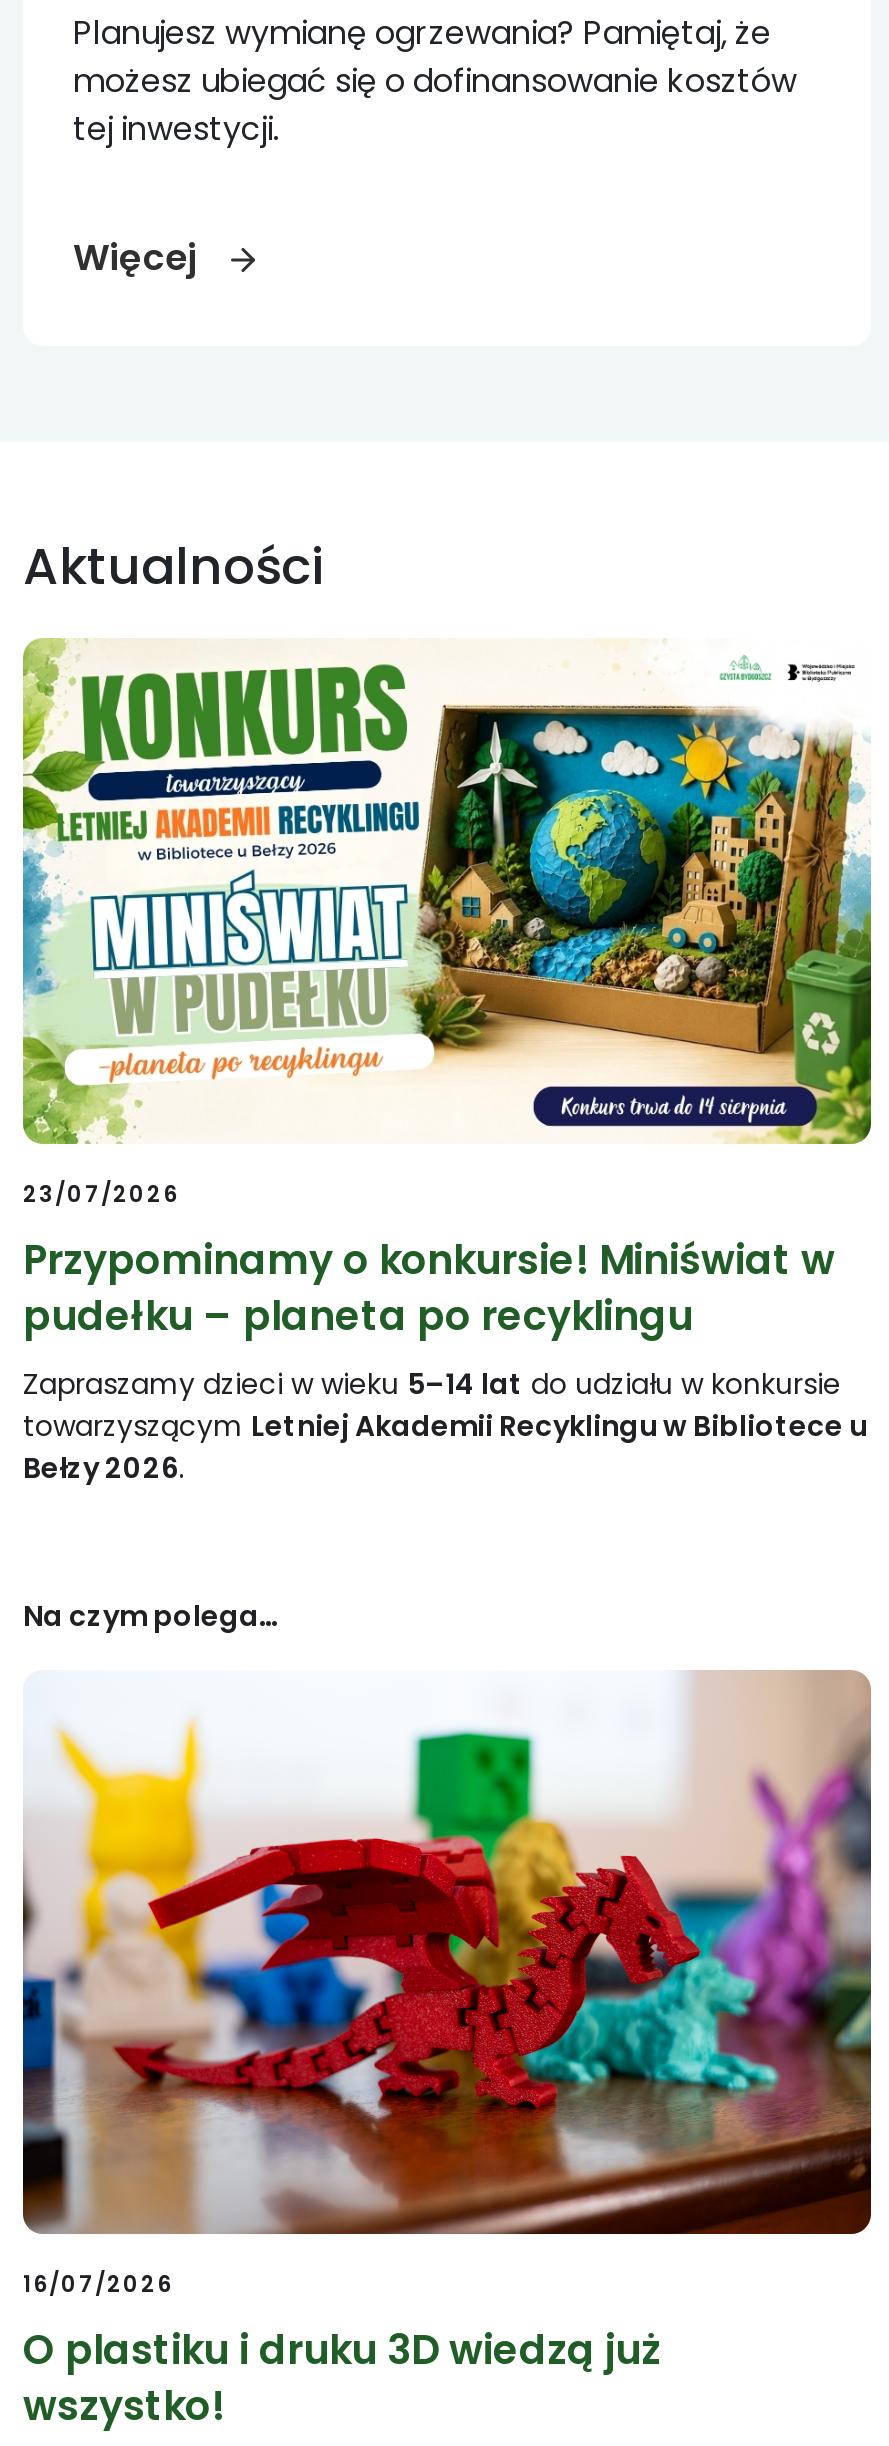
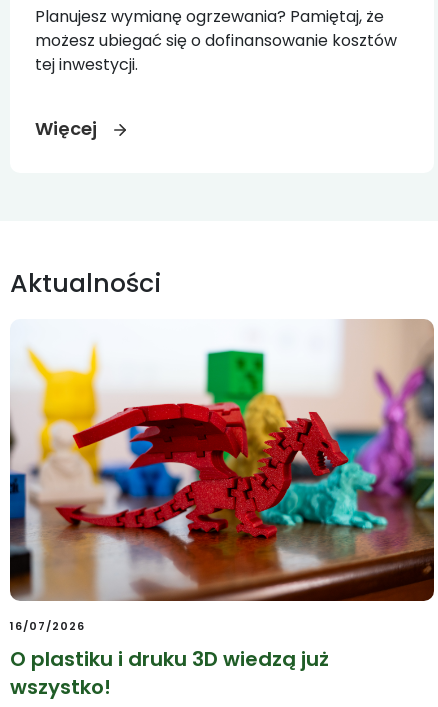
[21,636,873,1488] [image] | 23/07/2026 | Przypominamy o konkursie! Miniświat w | pudełku – planeta po recyklingu | Zapraszamy dzieci w wieku 5–14 lat do udziału w konkursie | towarzyszącym Letniej Akademii Recyklingu w Bibliotece u | Bełzy 2026. -> none
[23,1596,279,1636] Na czym polega… -> none

